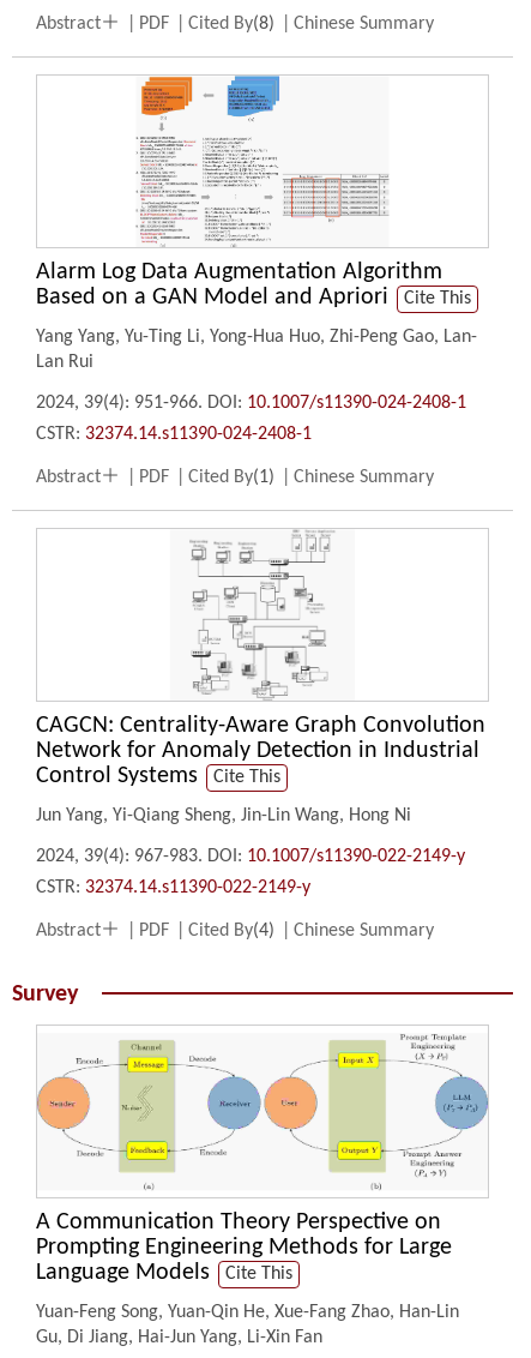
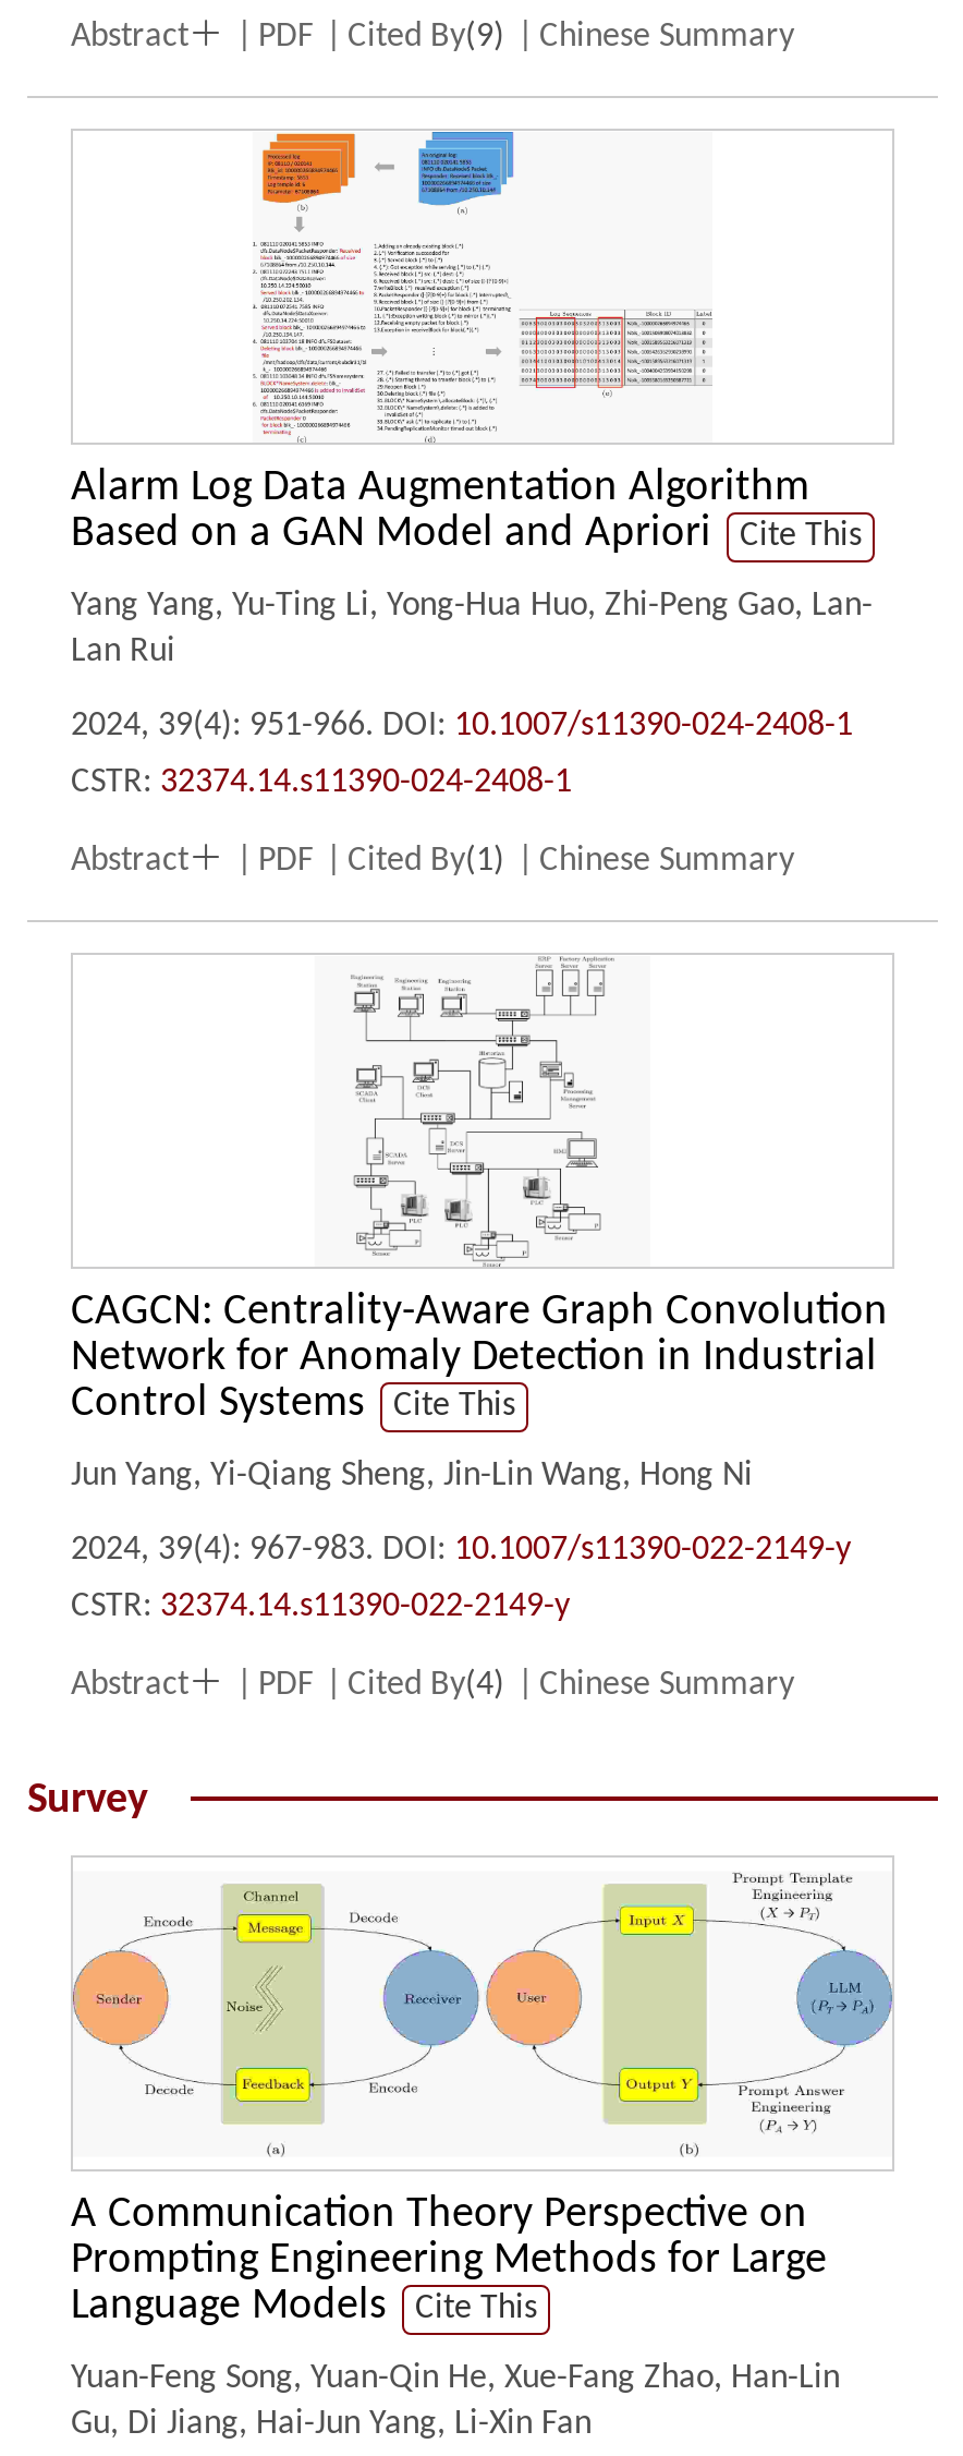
[188,14,274,34] Cited By(8) -> [348,20,504,55] Cited By(9)

